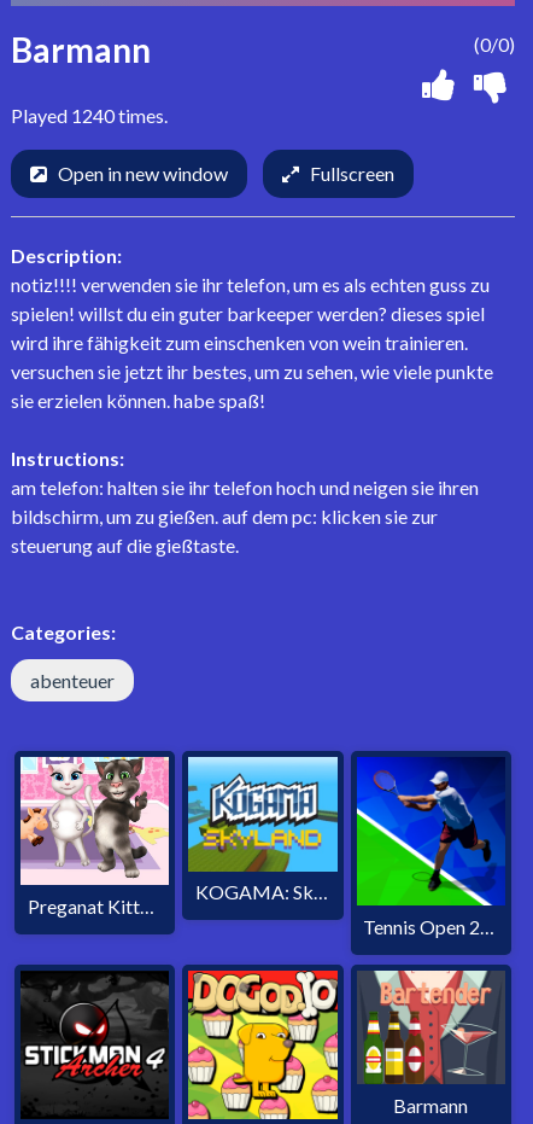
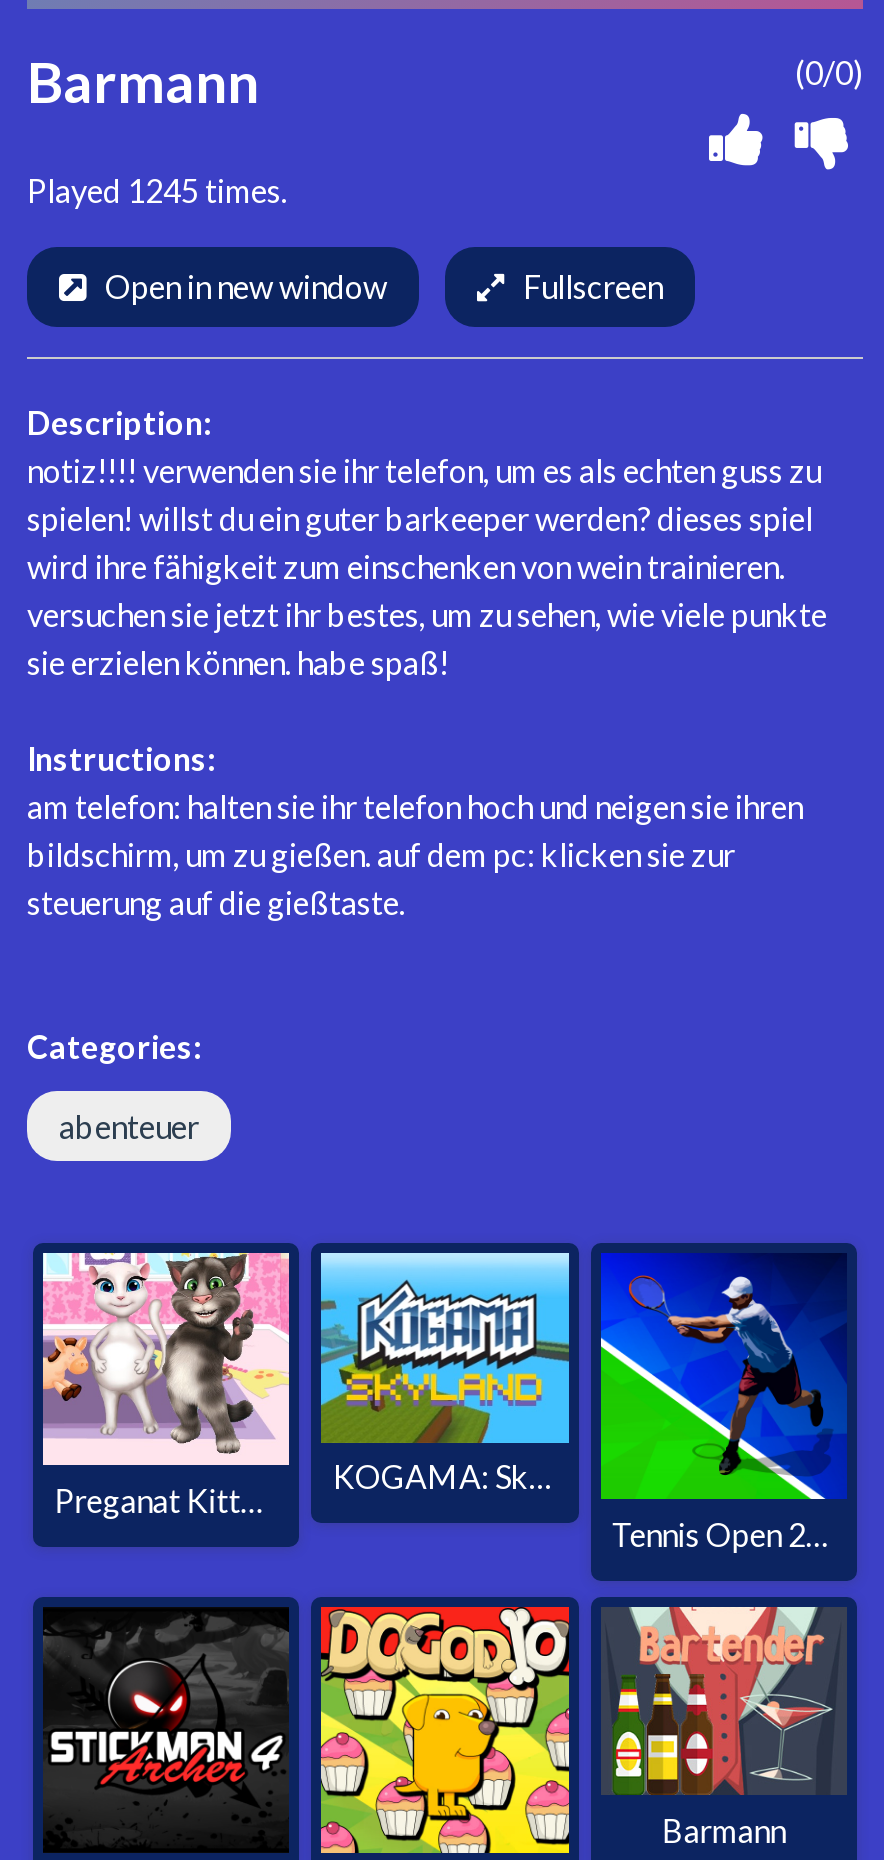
[11,104,168,127] Played 1240 times. -> [27,171,287,209] Played 1245 times.

